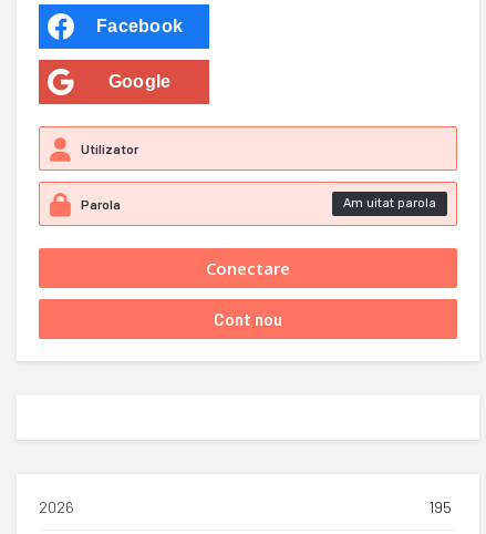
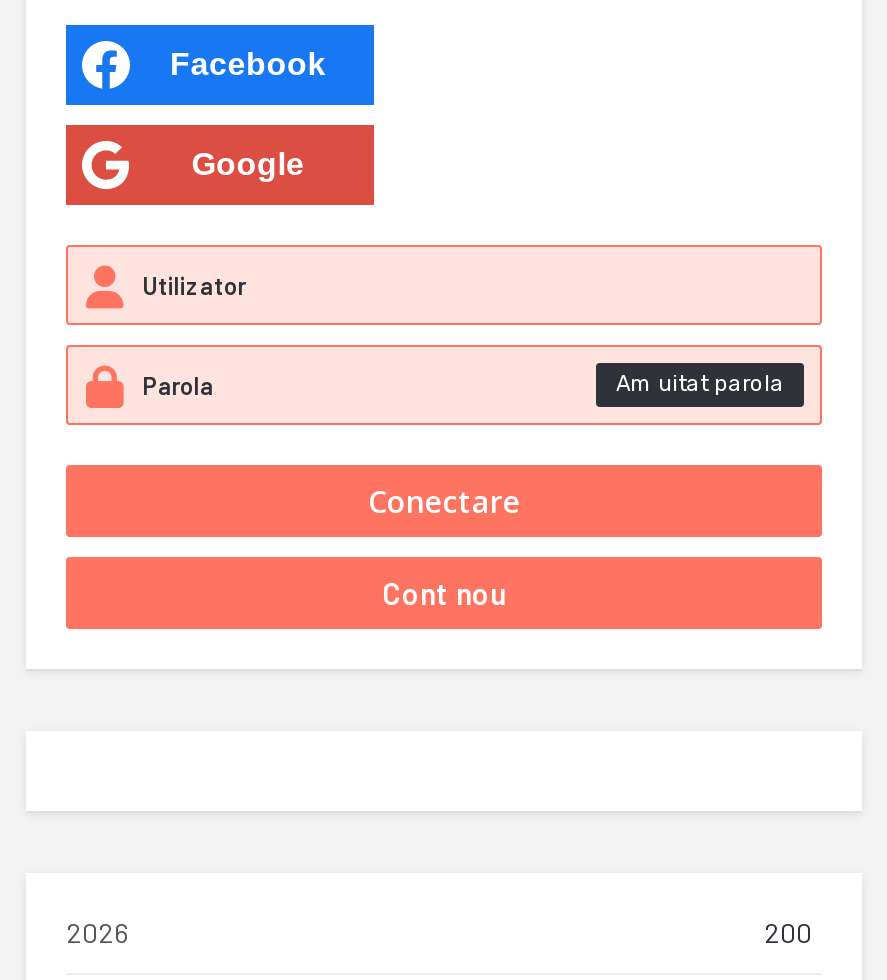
[428,497,452,516] 195 -> [764,915,812,949] 200

